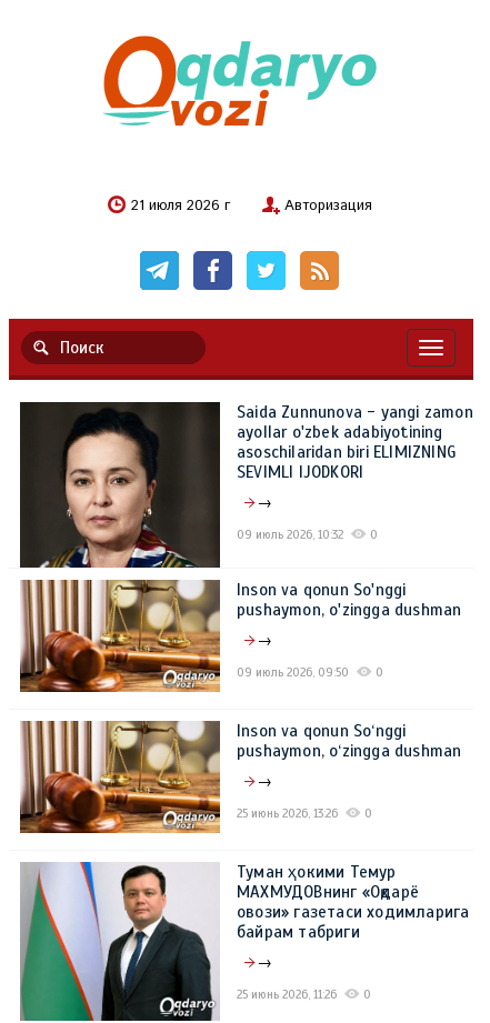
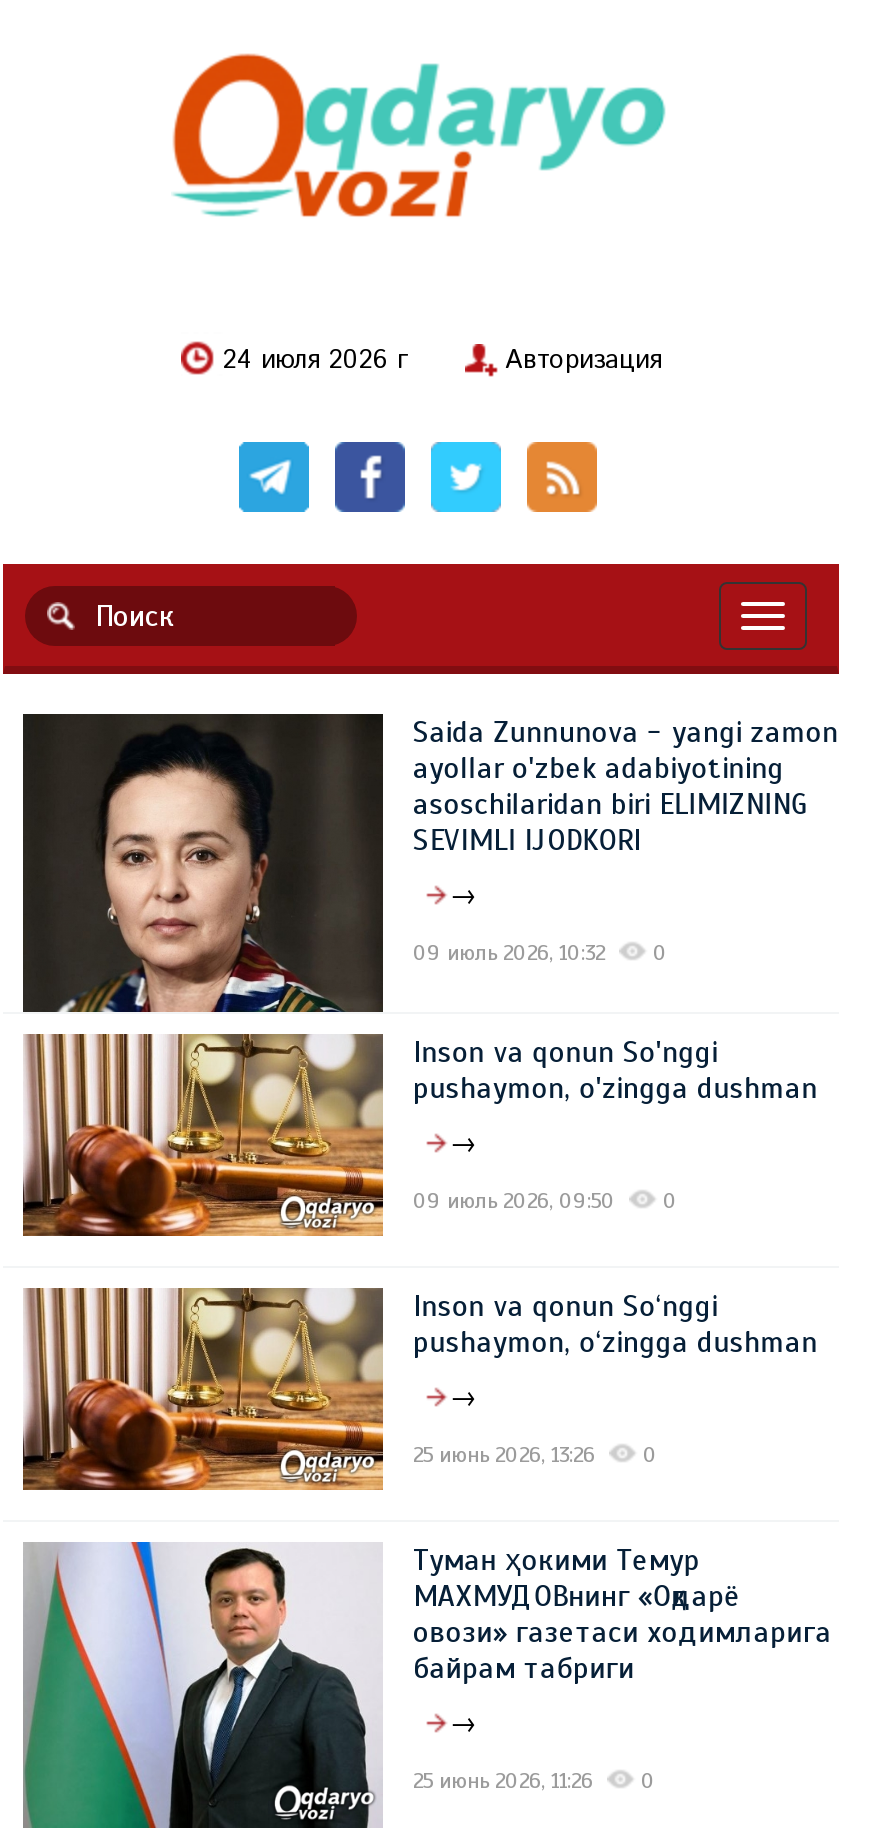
[131,195,236,217] 21 июля 2026 г -> [223,342,417,380] 24 июля 2026 г

